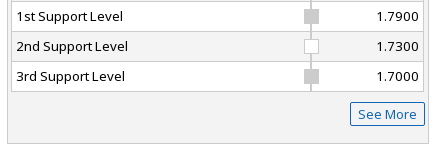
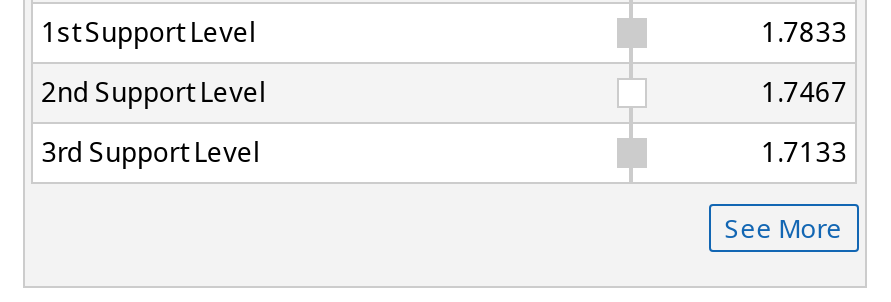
[376,7,419,25] 1.7900 -> [761,14,847,50] 1.7833
[376,37,419,55] 1.7300 -> [761,74,847,110] 1.7467
[376,67,419,85] 1.7000 -> [761,134,847,170] 1.7133

